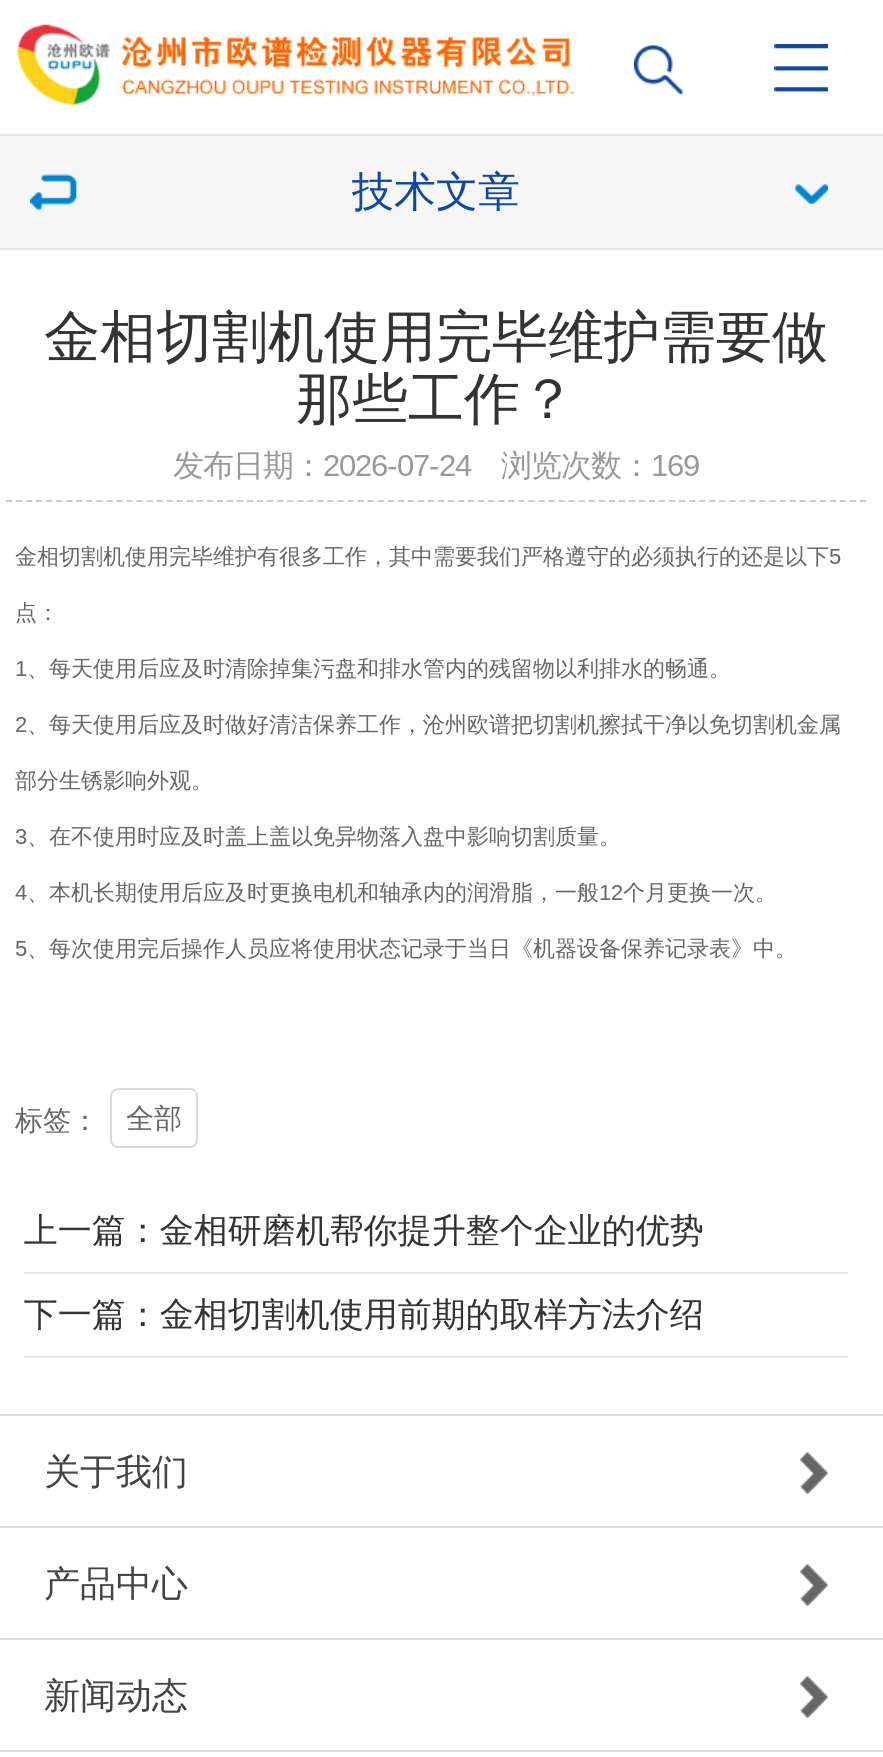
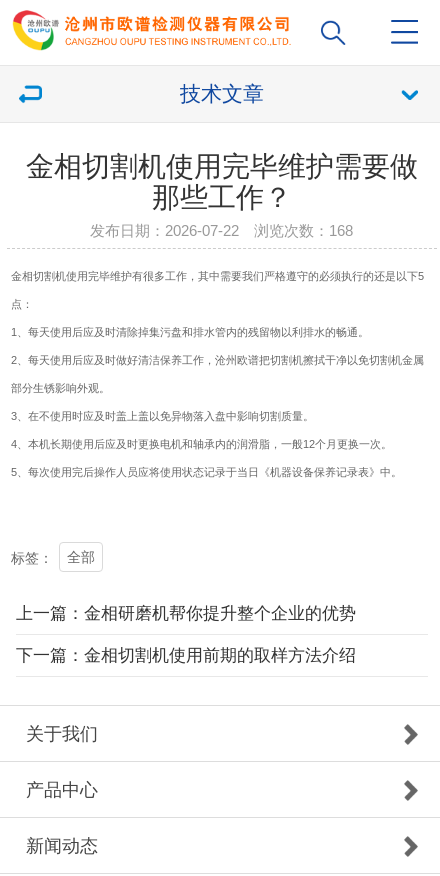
[173,448,699,482] 发布日期：2026-07-24 浏览次数：169 -> [90,222,353,239] 发布日期：2026-07-22 浏览次数：168

